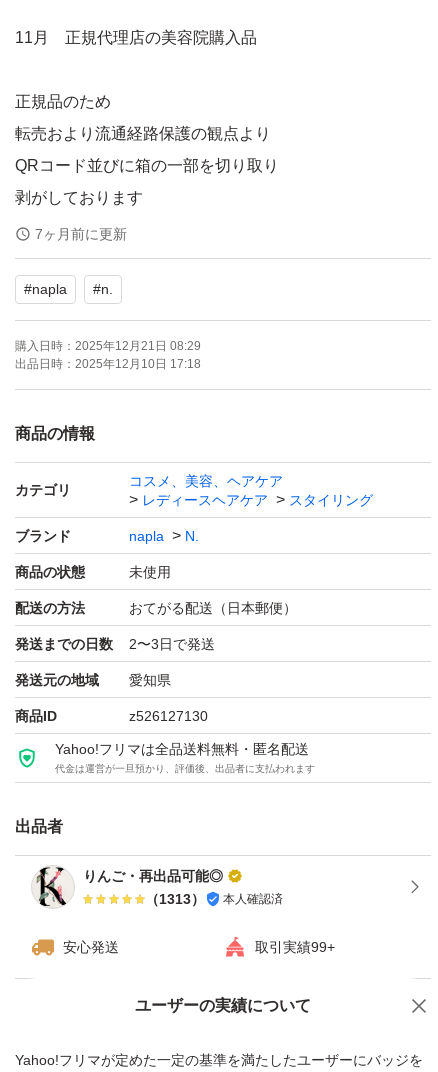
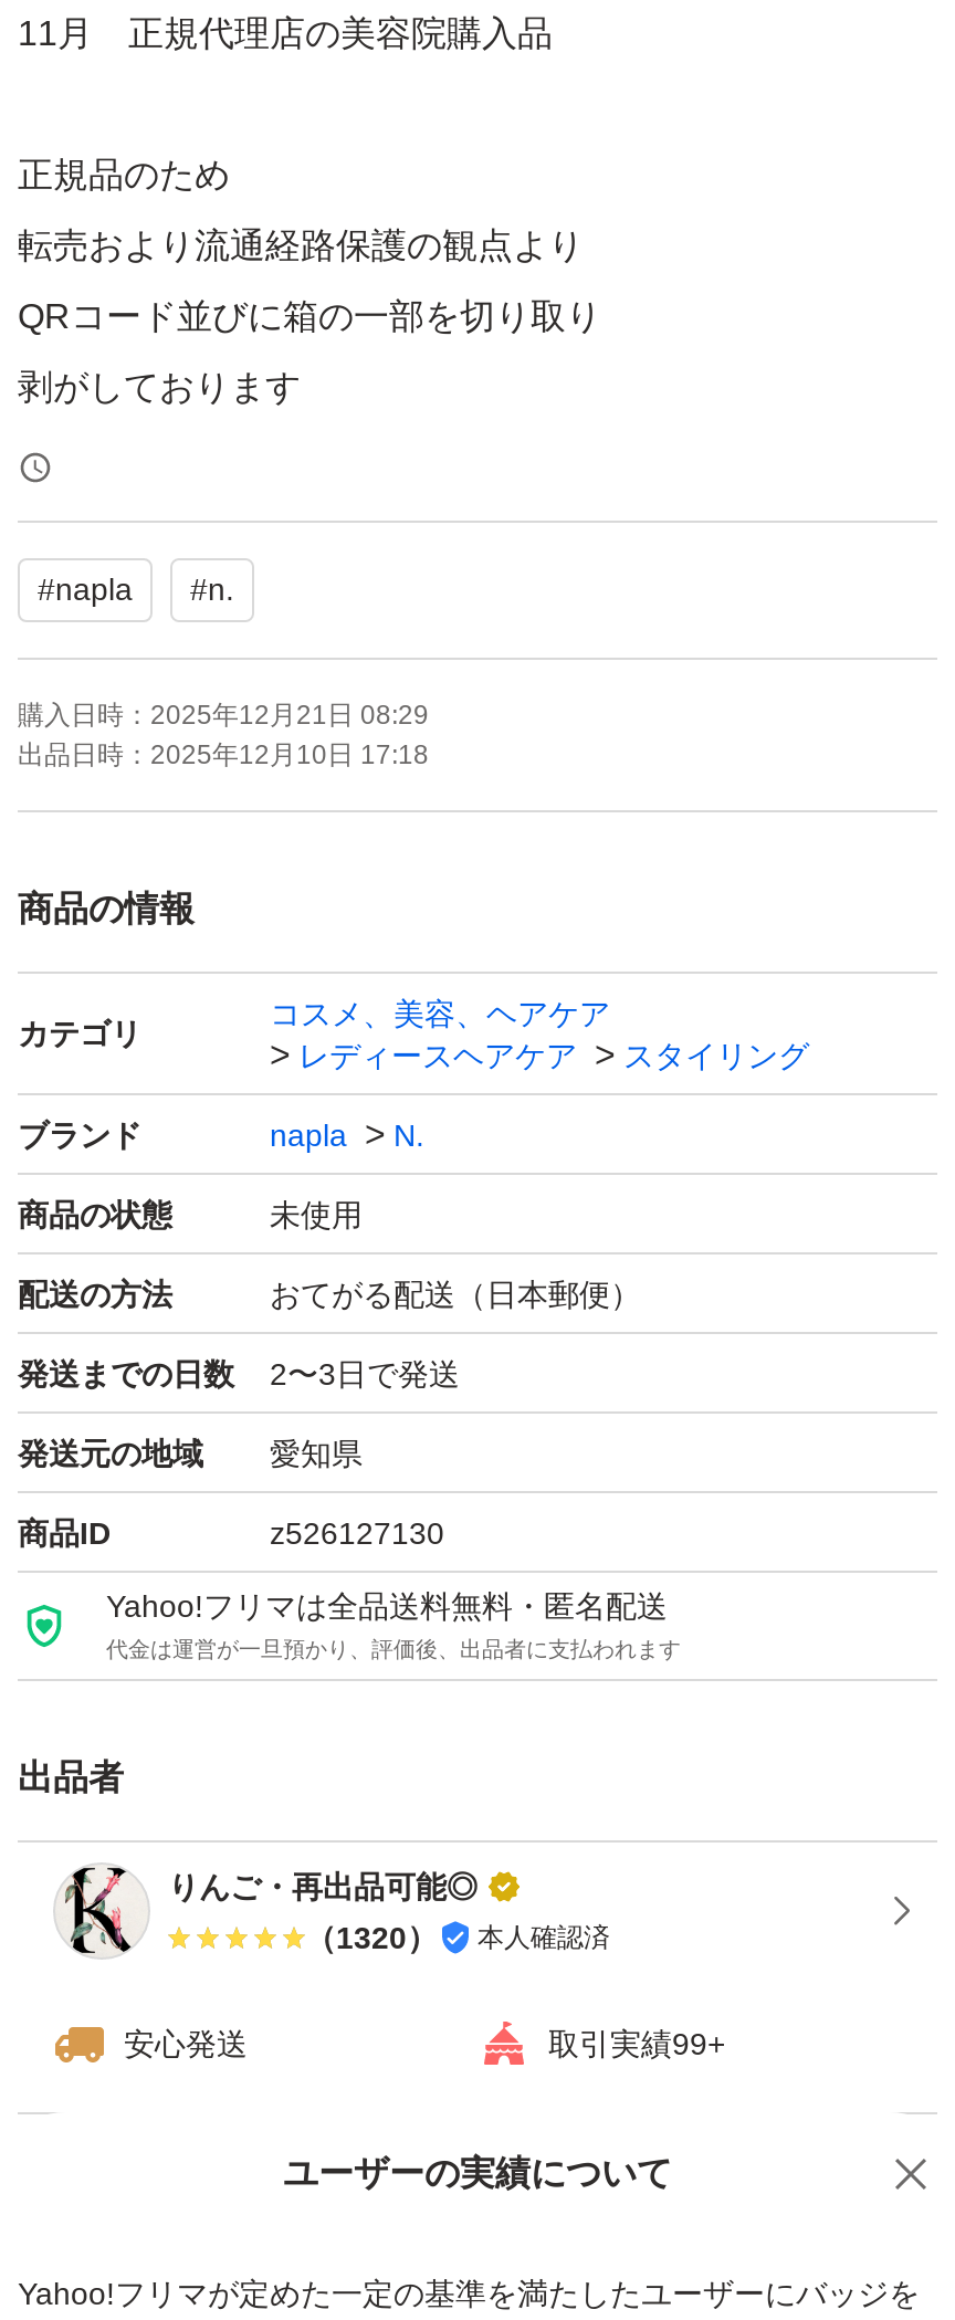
[35,226,127,242] 7ヶ月前に更新 -> none
[145,891,283,907] （1313） 本人確認済 -> [305,1920,610,1955] （1320） 本人確認済

